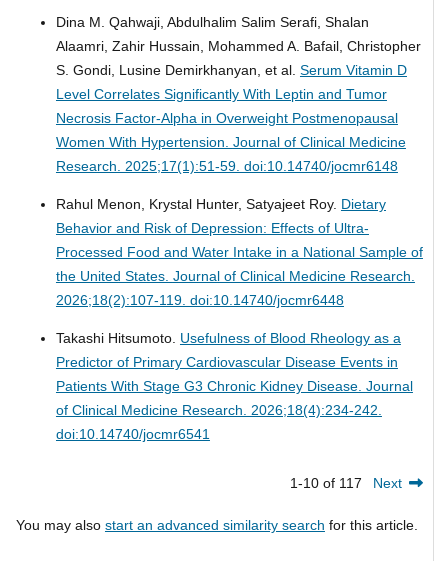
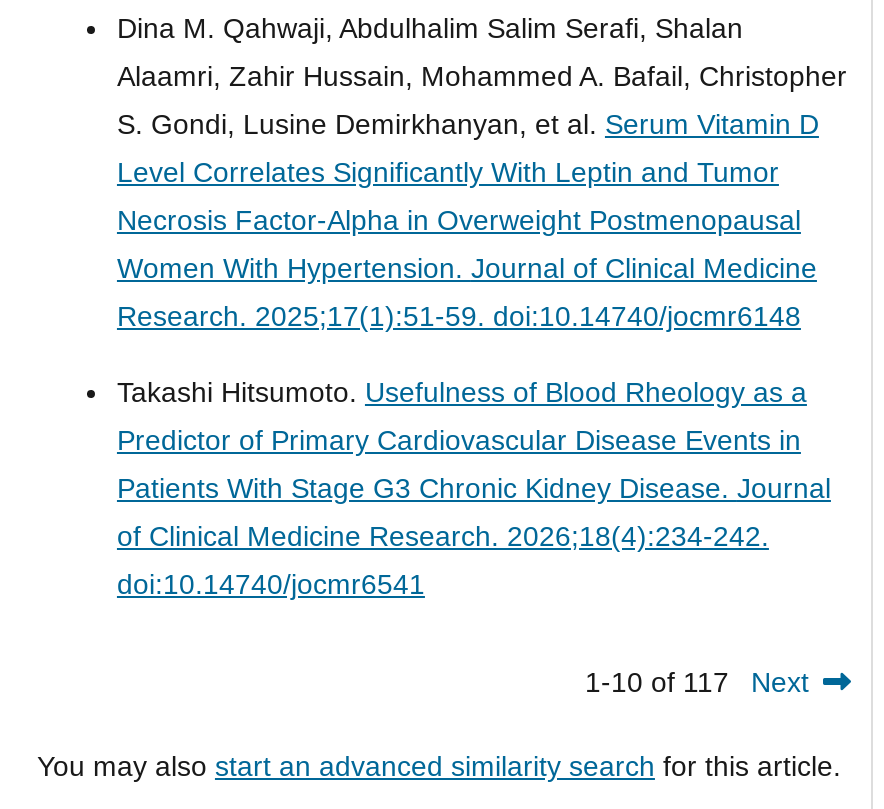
[56,196,423,308] Rahul Menon, Krystal Hunter, Satyajeet Roy. Dietary | Behavior and Risk of Depression: Effects of Ultra- | Processed Food and Water Intake in a National Sample of | the United States. Journal of Clinical Medicine Research. | 2026;18(2):107-119. doi:10.14740/jocmr6448 -> none

